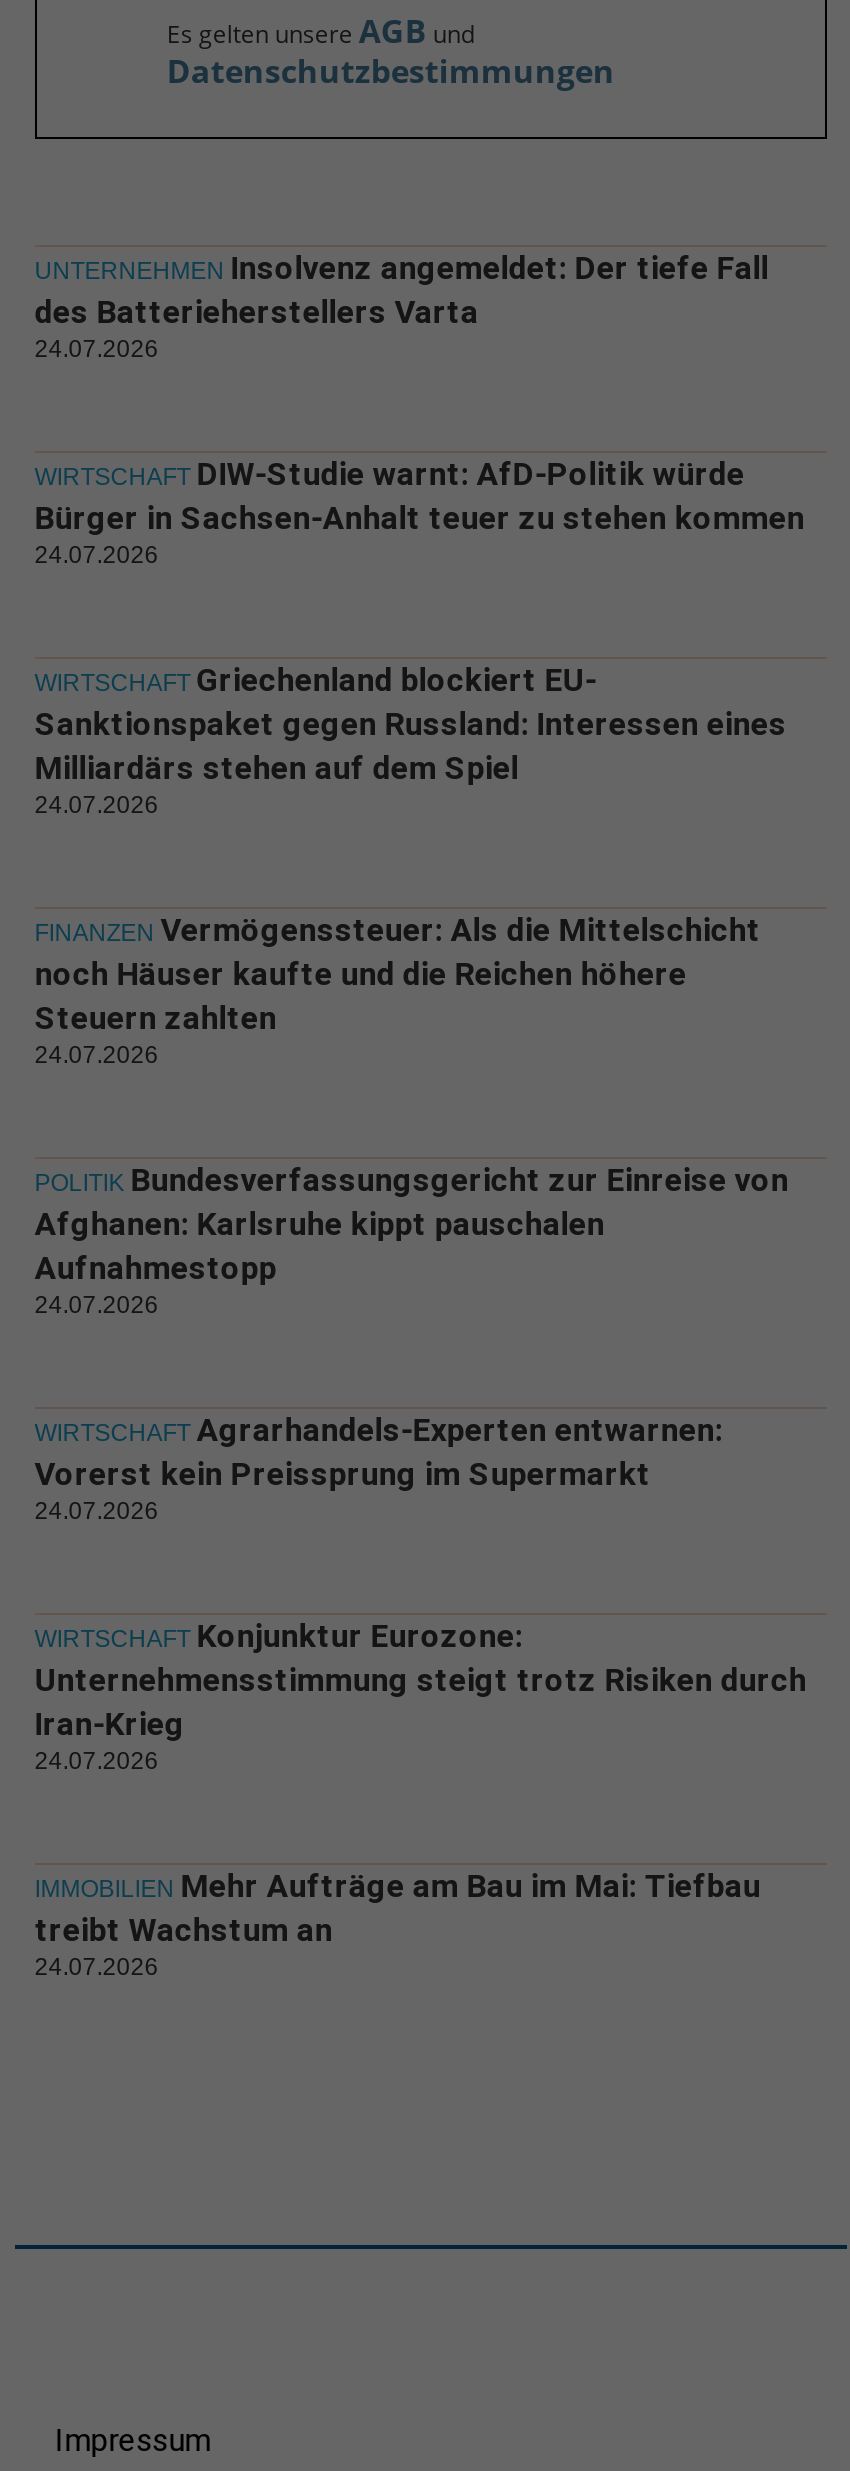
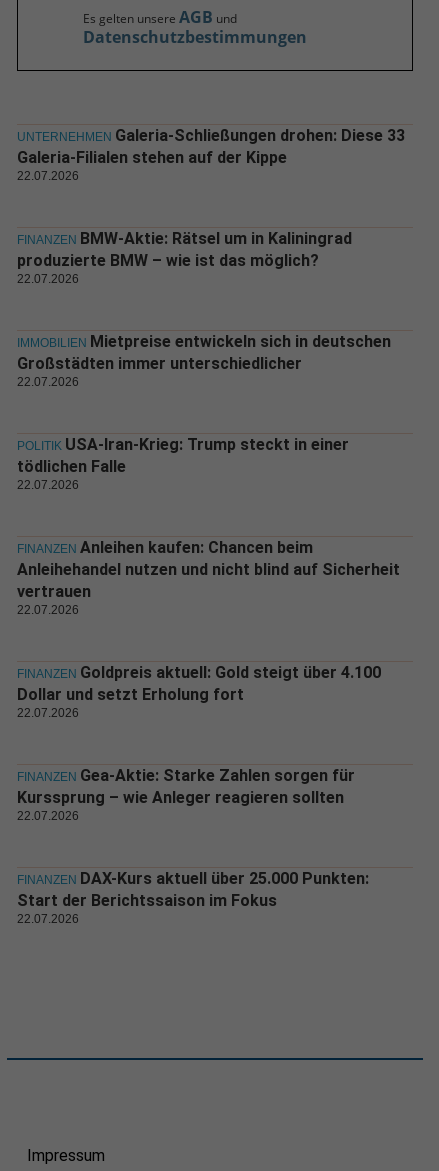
[34,249,768,363] UNTERNEHMEN Insolvenz angemeldet: Der tiefe Fall | des Batterieherstellers Varta | 24.07.2026 -> [17,126,405,183] UNTERNEHMEN Galeria-Schließungen drohen: Diese 33 | Galeria-Filialen stehen auf der Kippe | 22.07.2026
[34,455,804,569] WIRTSCHAFT DIW-Studie warnt: AfD-Politik würde | Bürger in Sachsen-Anhalt teuer zu stehen kommen | 24.07.2026 -> [17,229,352,286] FINANZEN BMW-Aktie: Rätsel um in Kaliningrad | produzierte BMW – wie ist das möglich? | 22.07.2026
[34,661,786,819] WIRTSCHAFT Griechenland blockiert EU- | Sanktionspaket gegen Russland: Interessen eines | Milliardärs stehen auf dem Spiel | 24.07.2026 -> [17,332,391,389] IMMOBILIEN Mietpreise entwickeln sich in deutschen | Großstädten immer unterschiedlicher | 22.07.2026
[34,911,760,1069] FINANZEN Vermögenssteuer: Als die Mittelschicht | noch Häuser kaufte und die Reichen höhere | Steuern zahlten | 24.07.2026 -> [17,435,349,492] POLITIK USA-Iran-Krieg: Trump steckt in einer | tödlichen Falle | 22.07.2026
[34,1161,788,1319] POLITIK Bundesverfassungsgericht zur Einreise von | Afghanen: Karlsruhe kippt pauschalen | Aufnahmestopp | 24.07.2026 -> [17,538,400,617] FINANZEN Anleihen kaufen: Chancen beim | Anleihehandel nutzen und nicht blind auf Sicherheit | vertrauen | 22.07.2026
[34,1411,722,1525] WIRTSCHAFT Agrarhandels-Experten entwarnen: | Vorerst kein Preissprung im Supermarkt | 24.07.2026 -> [17,663,381,720] FINANZEN Goldpreis aktuell: Gold steigt über 4.100 | Dollar und setzt Erholung fort | 22.07.2026
[34,1617,806,1775] WIRTSCHAFT Konjunktur Eurozone: | Unternehmensstimmung steigt trotz Risiken durch | Iran-Krieg | 24.07.2026 -> [17,766,355,823] FINANZEN Gea-Aktie: Starke Zahlen sorgen für | Kurssprung – wie Anleger reagieren sollten | 22.07.2026
[34,1867,760,1981] IMMOBILIEN Mehr Aufträge am Bau im Mai: Tiefbau | treibt Wachstum an | 24.07.2026 -> [17,869,369,926] FINANZEN DAX-Kurs aktuell über 25.000 Punkten: | Start der Berichtssaison im Fokus | 22.07.2026

